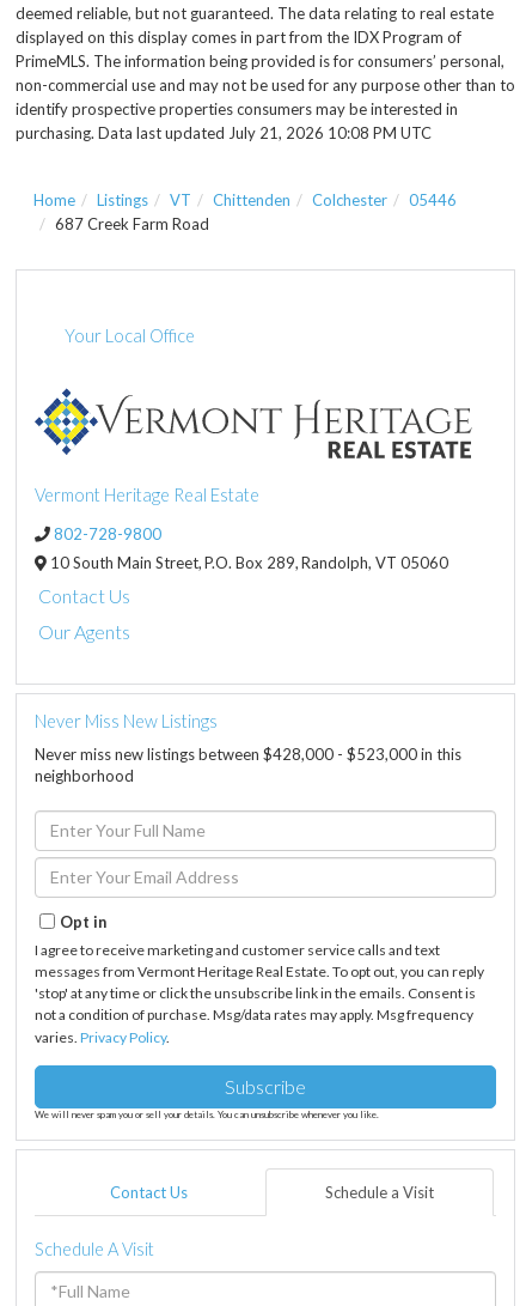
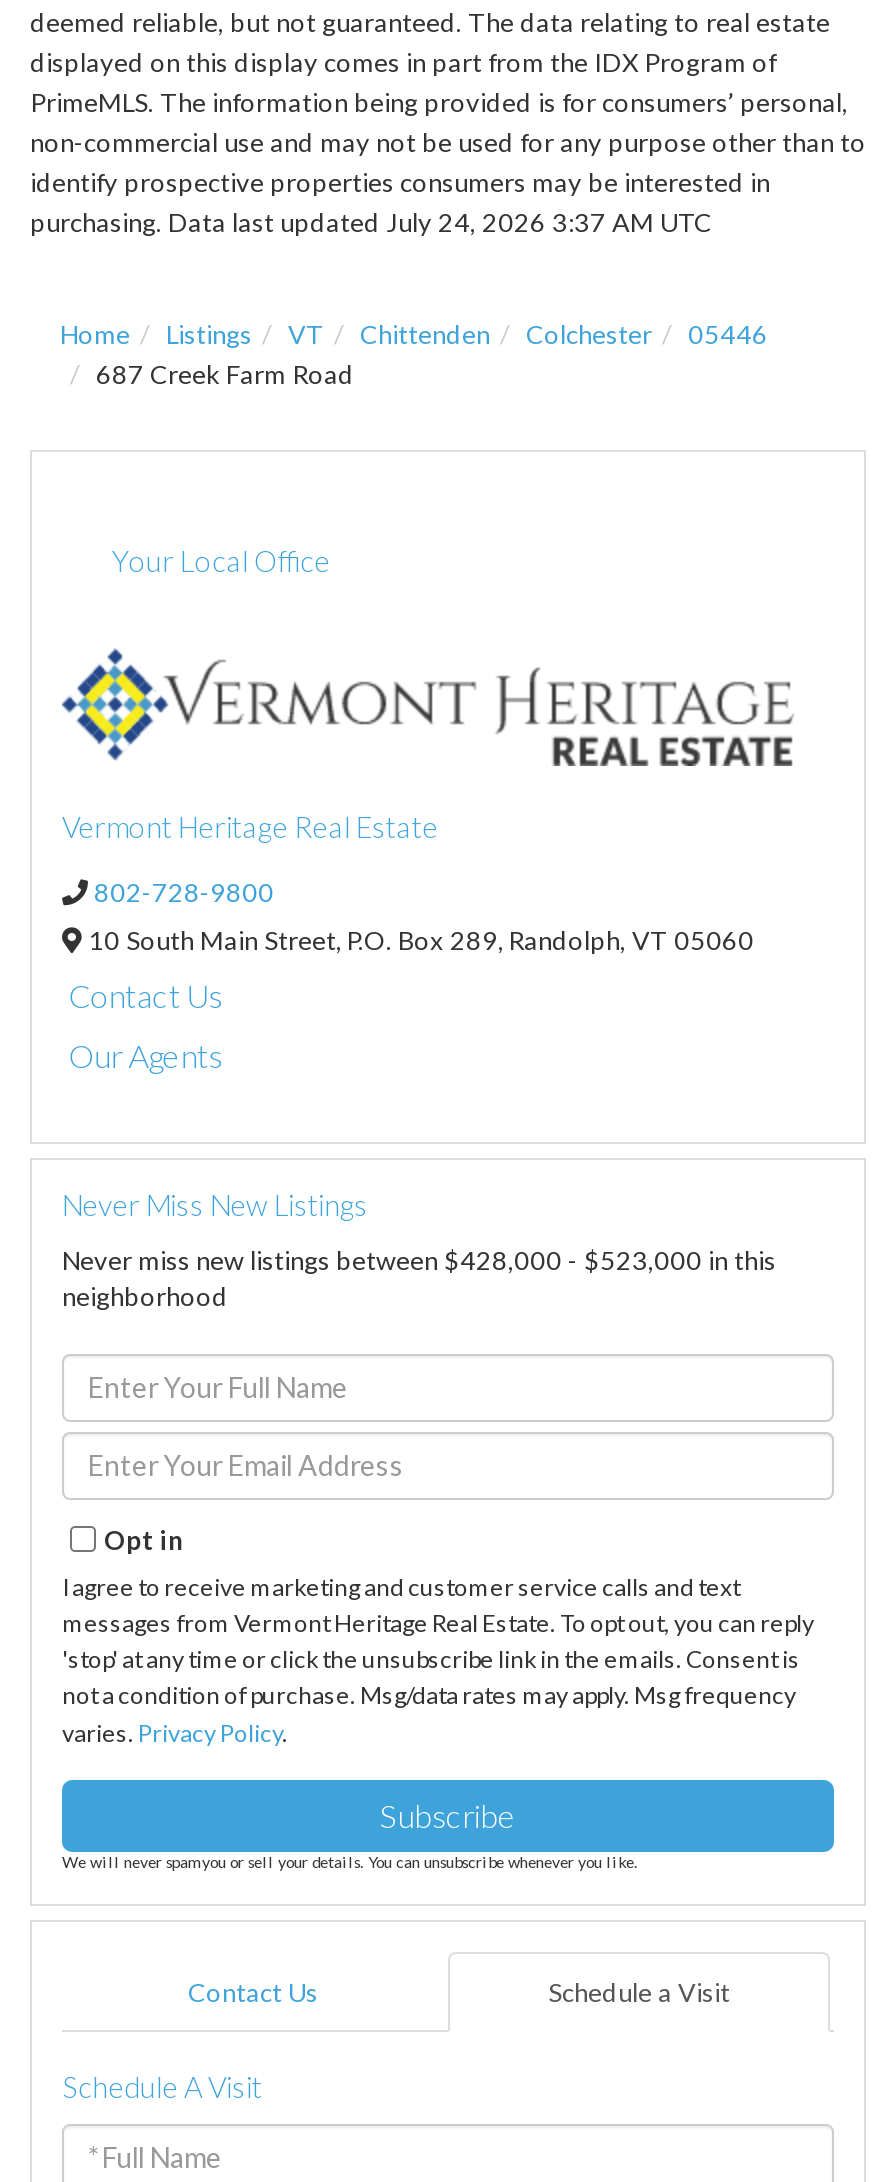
[16,123,432,142] purchasing. Data last updated July 21, 2026 10:08 PM UTC -> [30,205,712,237] purchasing. Data last updated July 24, 2026 3:37 AM UTC

